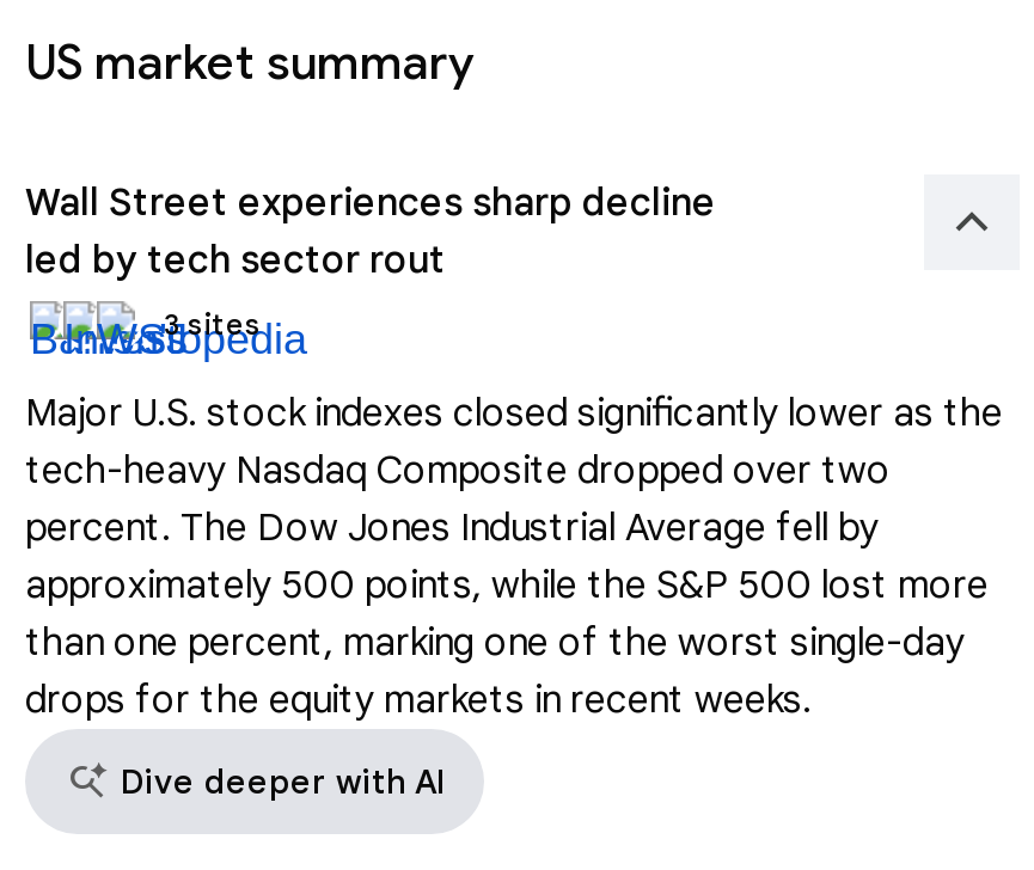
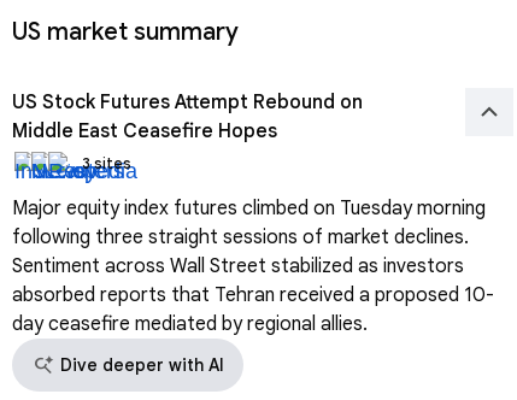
[25,179,716,284] Wall Street experiences sharp decline | led by tech sector rout -> [12,90,363,143] US Stock Futures Attempt Rebound on | Middle East Ceasefire Hopes
[25,390,1003,724] Major U.S. stock indexes closed significantly lower as the | tech-heavy Nasdaq Composite dropped over two | percent. The Dow Jones Industrial Average fell by | approximately 500 points, while the S&P 500 lost more | than one percent, marking one of the worst single-day | drops for the equity markets in recent weeks. -> [12,196,494,336] Major equity index futures climbed on Tuesday morning | following three straight sessions of market declines. | Sentiment across Wall Street stabilized as investors | absorbed reports that Tehran received a proposed 10- | day ceasefire mediated by regional allies.

